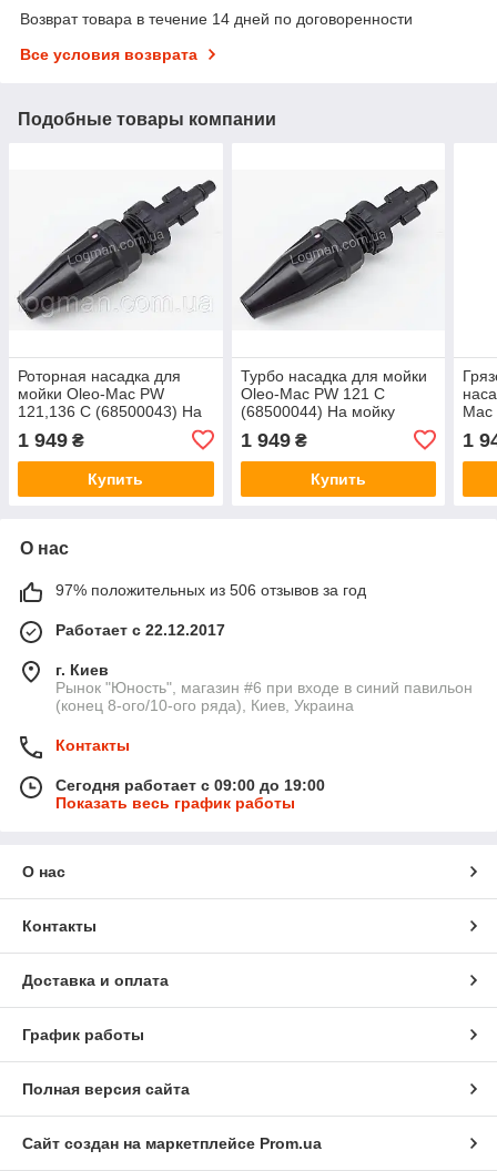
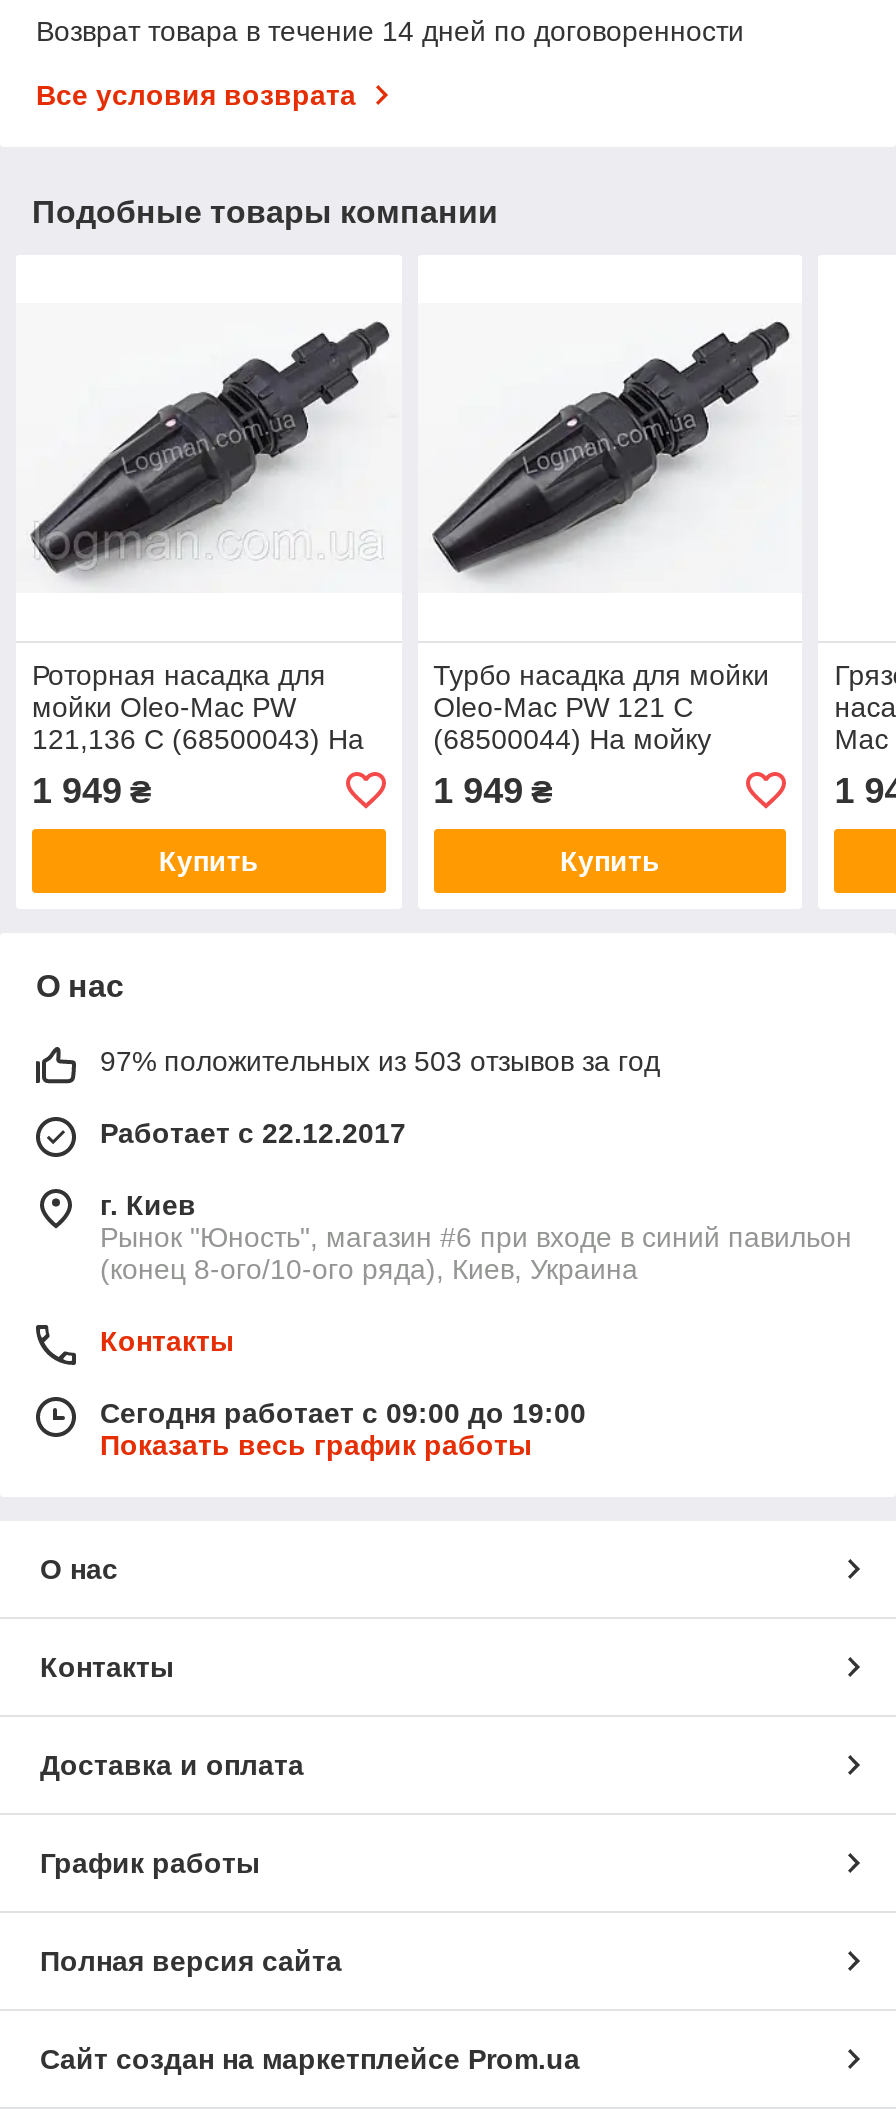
[55,581,366,599] 97% положительных из 506 отзывов за год -> [100,1045,660,1077] 97% положительных из 503 отзывов за год

